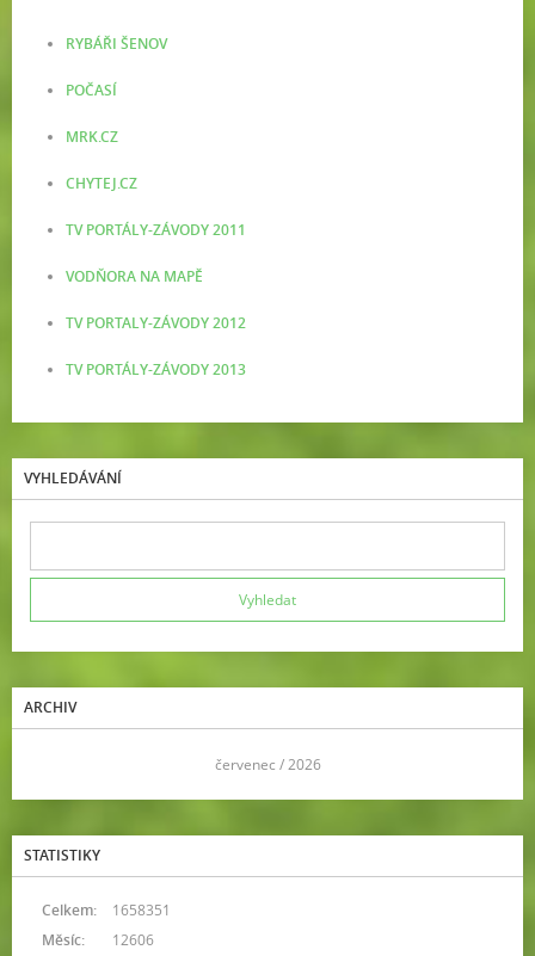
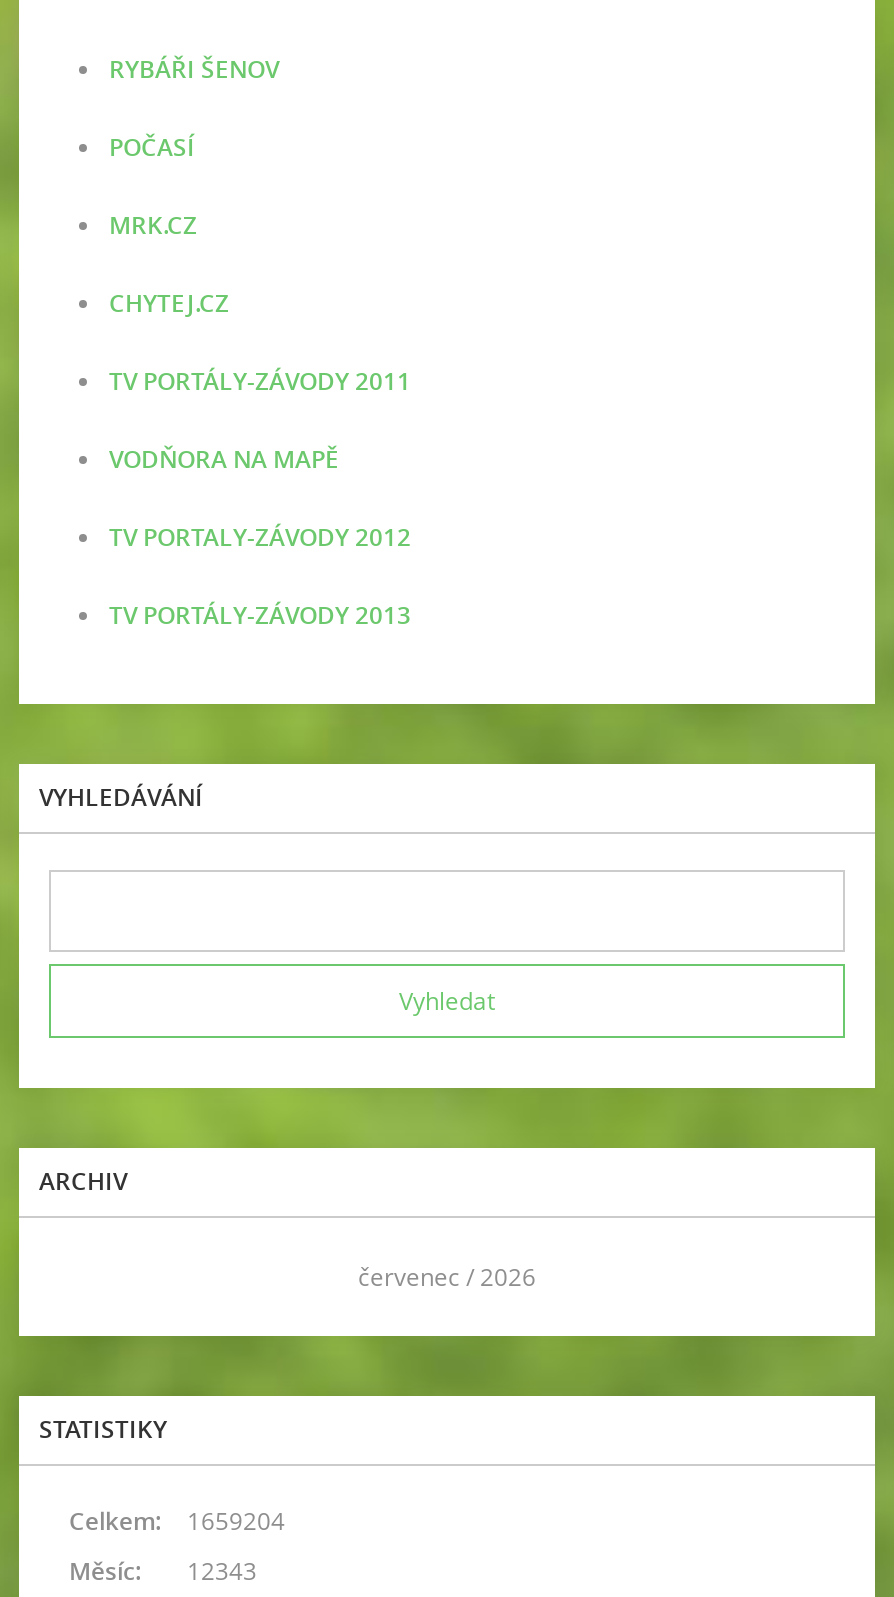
[42,900,171,920] Celkem: 1658351 -> [69,1504,285,1538] Celkem: 1659204
[42,930,154,950] Měsíc: 12606 -> [69,1554,257,1588] Měsíc: 12343

